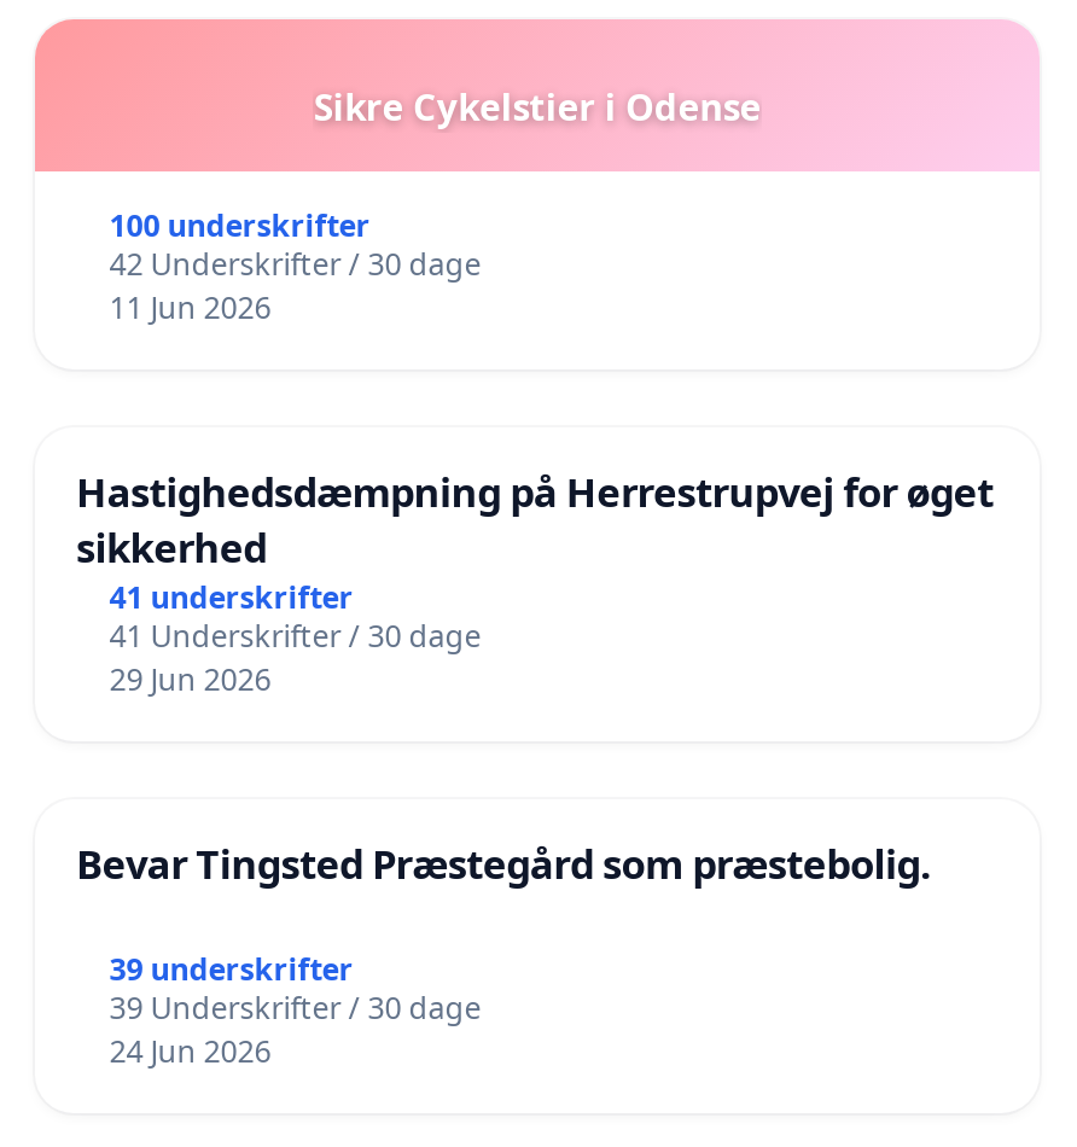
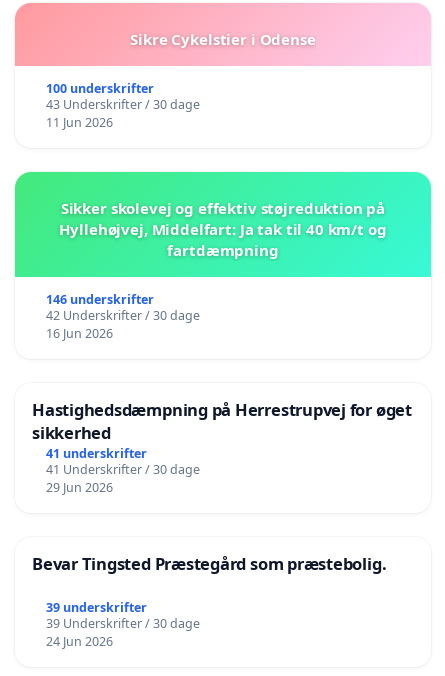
moved [109,245,481,286] -> [46,307,200,324]: 42 Underskrifter / 30 dage
none -> [46,96,200,113] 43 Underskrifter / 30 dage
none -> [14,171,432,342] [image] | Sikker skolevej og effektiv støjreduktion på | Hyllehøjvej, Middelfart: Ja tak til 40 km/t og | fartdæmpning | 146 underskrifter | 16 Jun 2026

